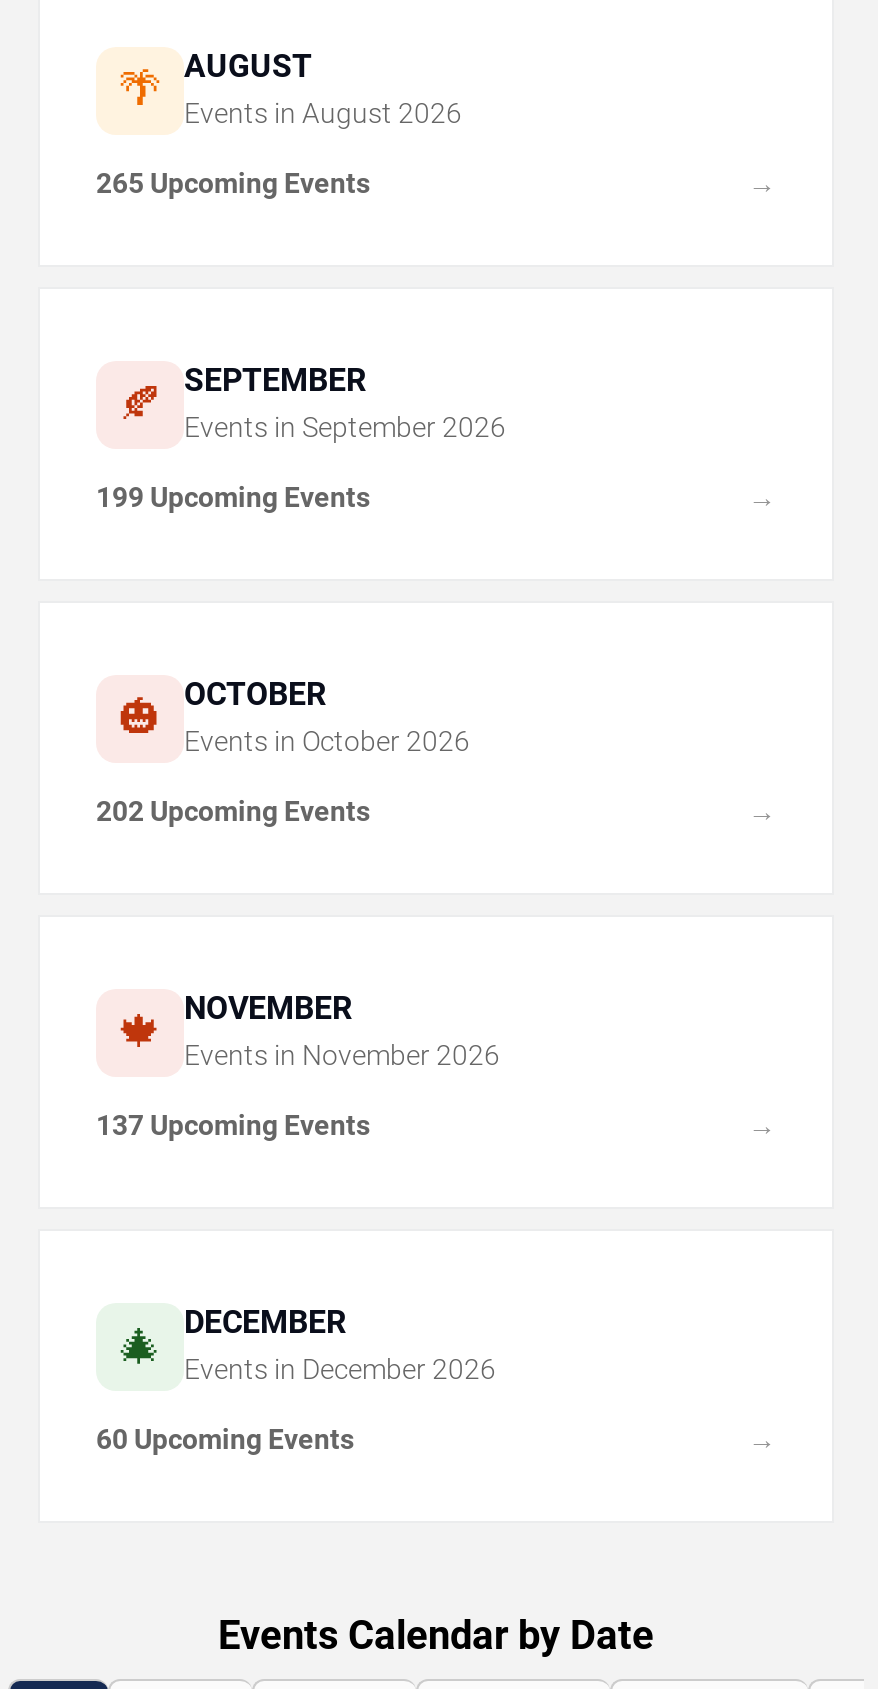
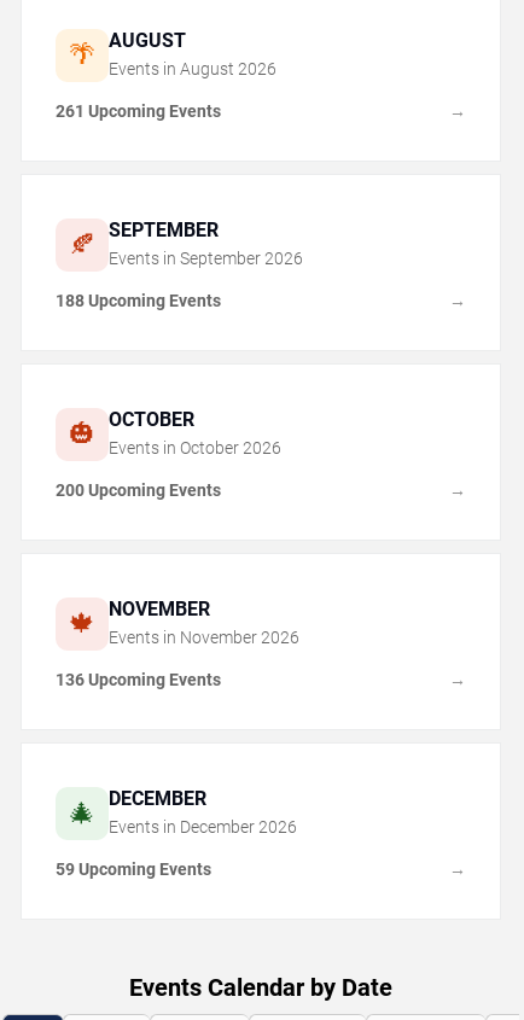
[96,166,370,198] 265 Upcoming Events -> [56,101,221,120] 261 Upcoming Events
[96,480,370,512] 199 Upcoming Events -> [56,290,221,310] 188 Upcoming Events
[96,794,370,826] 202 Upcoming Events -> [56,480,221,499] 200 Upcoming Events
[96,1108,370,1140] 137 Upcoming Events -> [56,669,221,689] 136 Upcoming Events
[96,1422,354,1454] 60 Upcoming Events -> [56,859,211,878] 59 Upcoming Events

